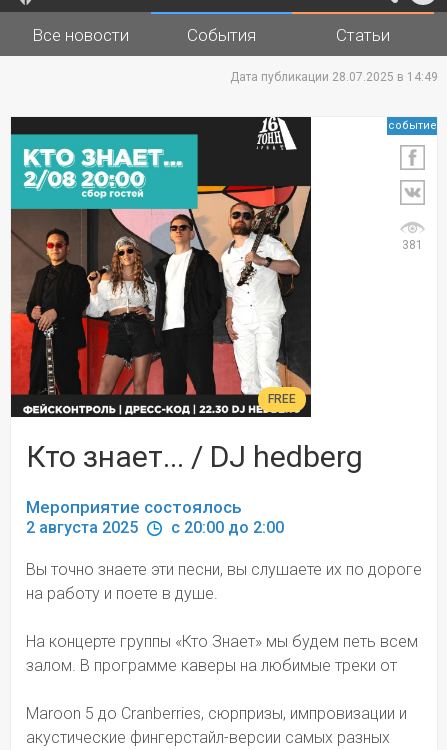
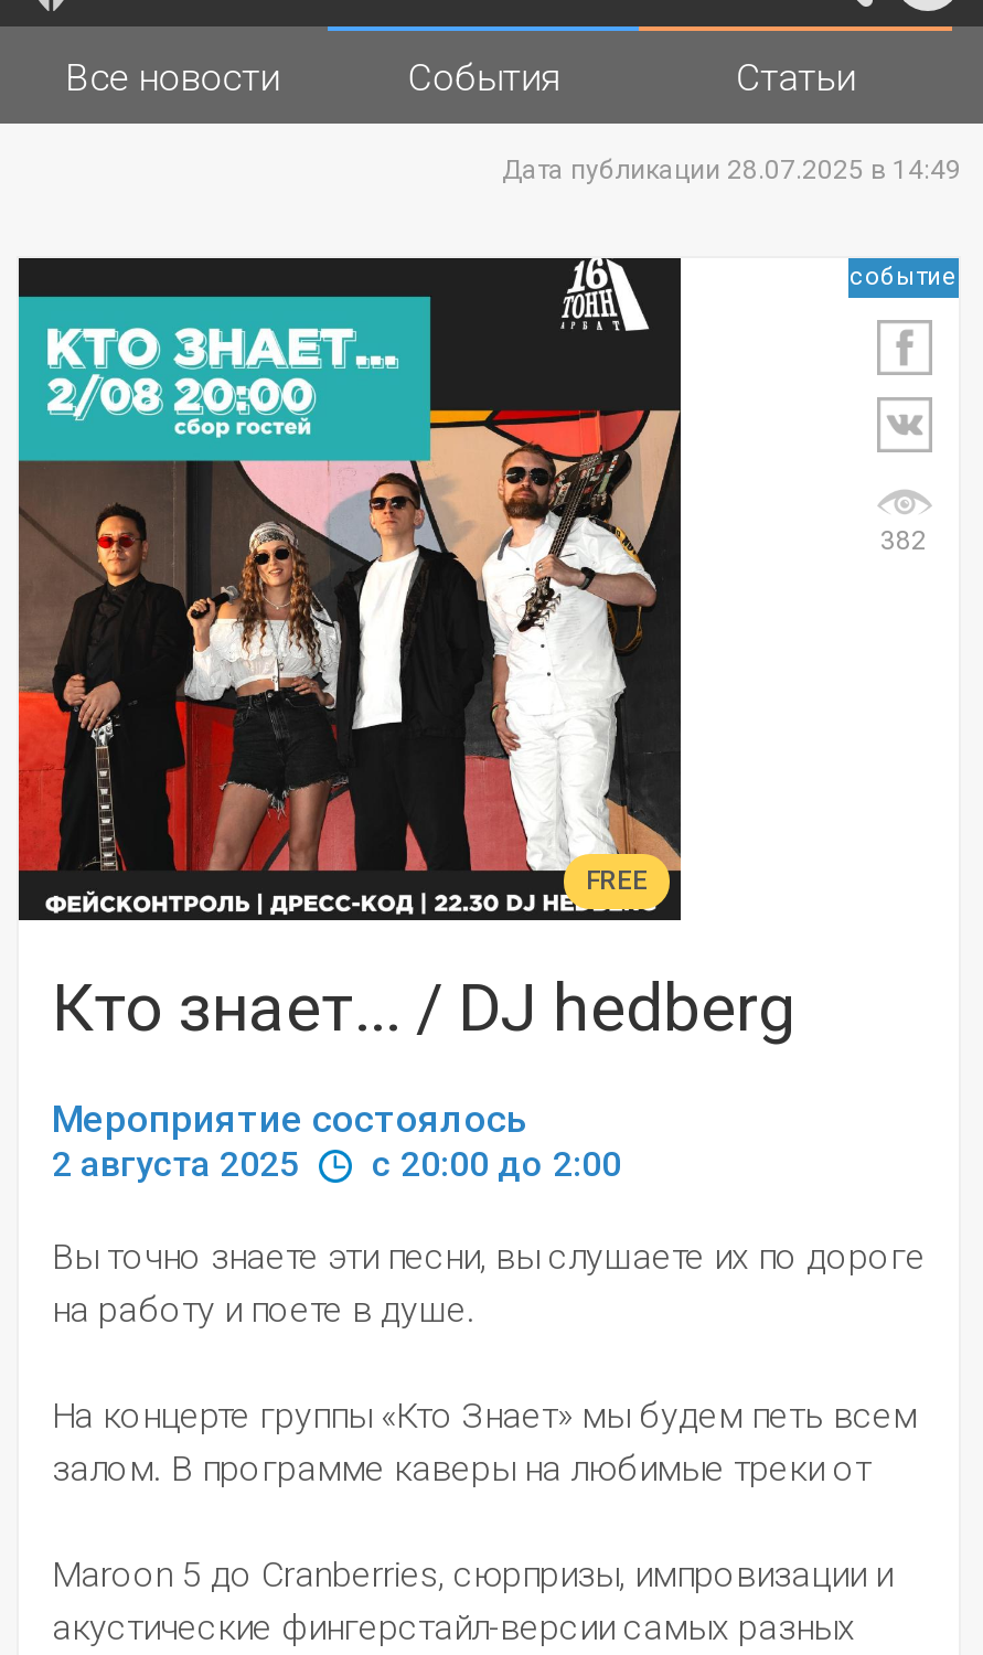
[401,238,422,252] 381 -> [880,525,927,556] 382

